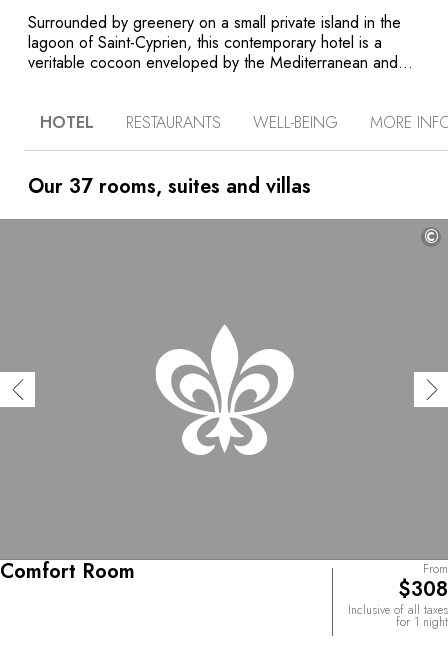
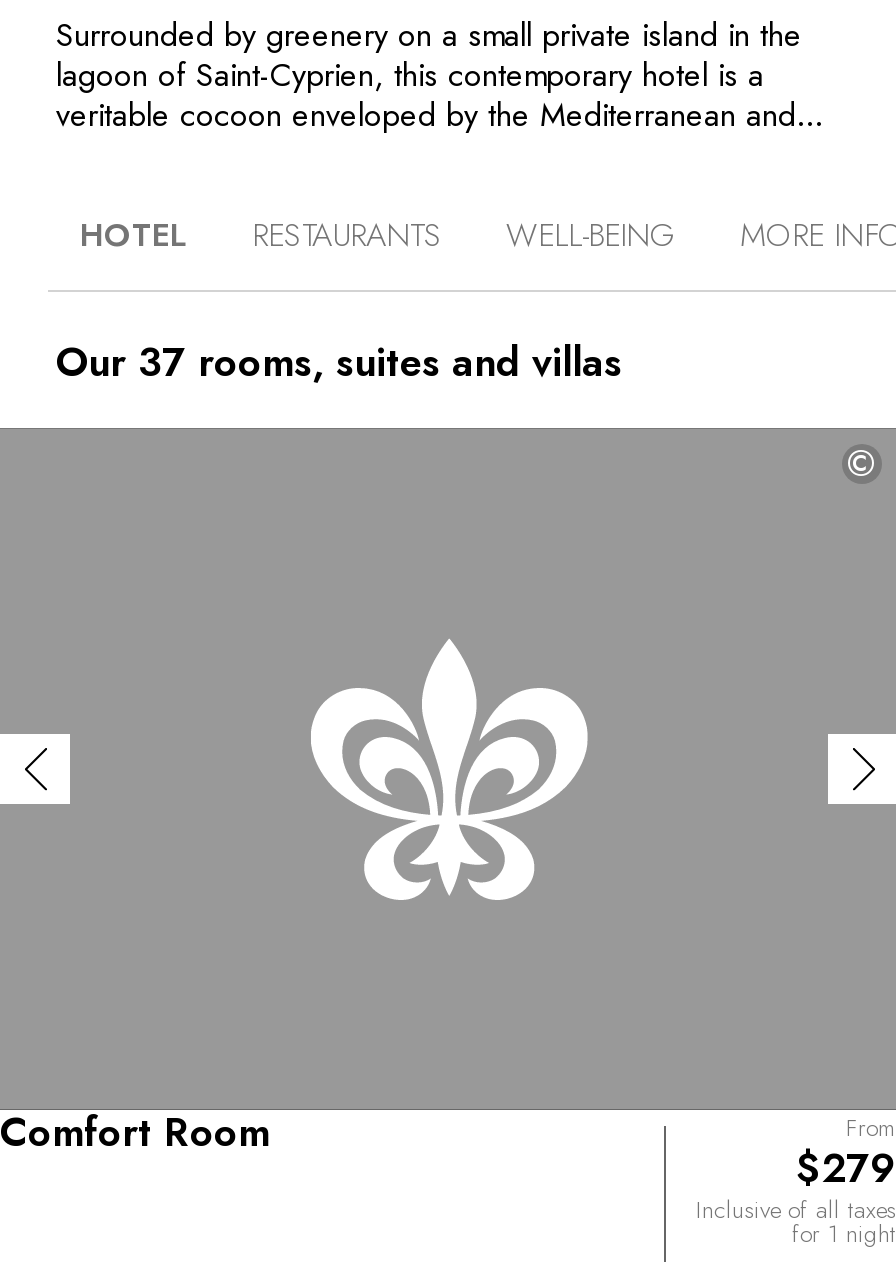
[398,575,448,604] $308 -> [796,1140,896,1198] $279

